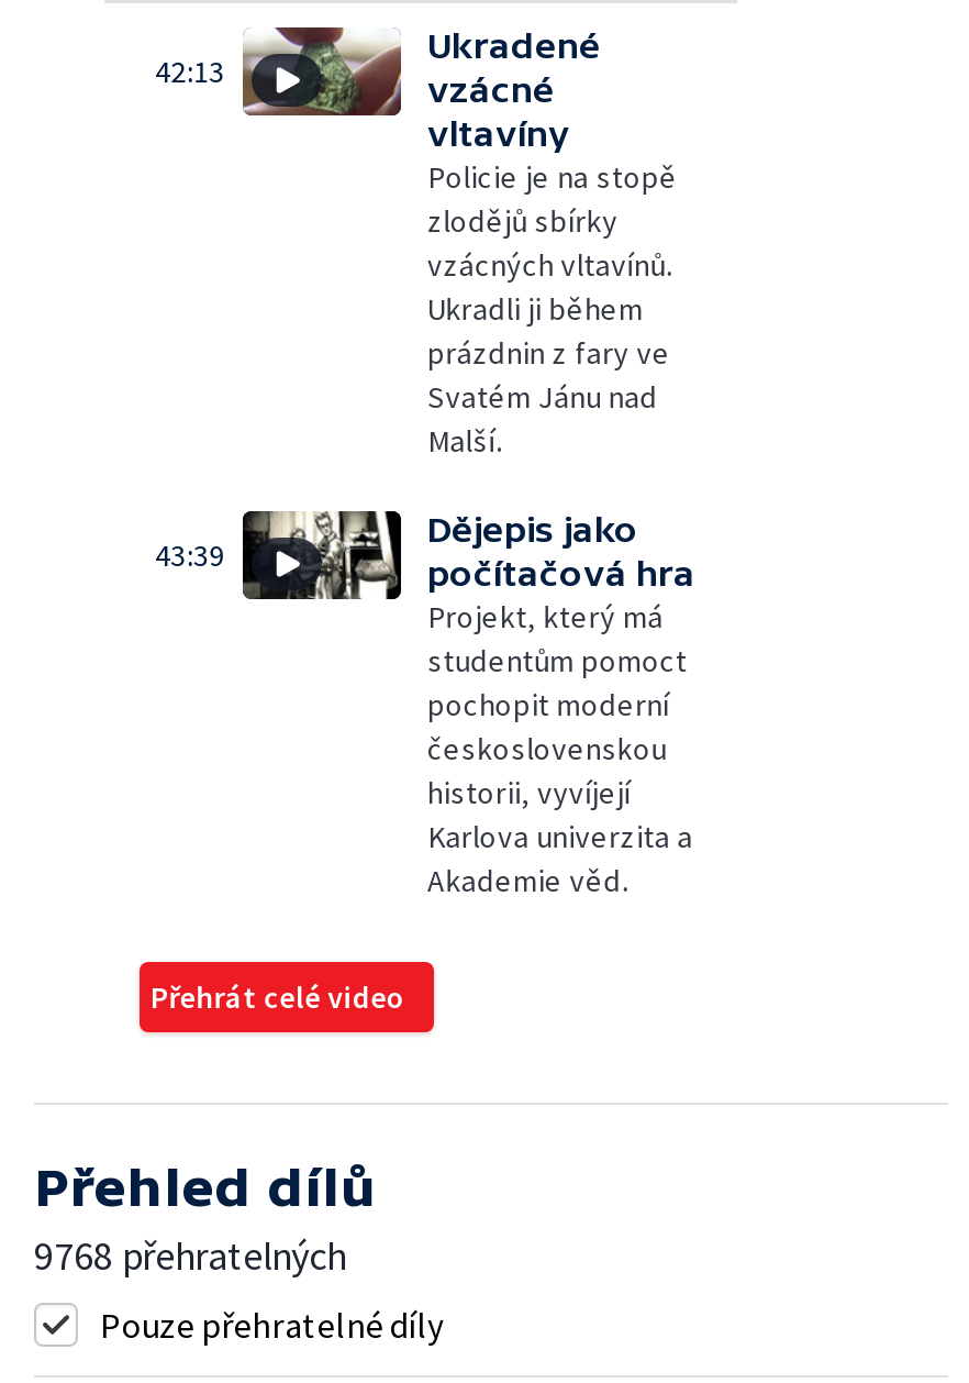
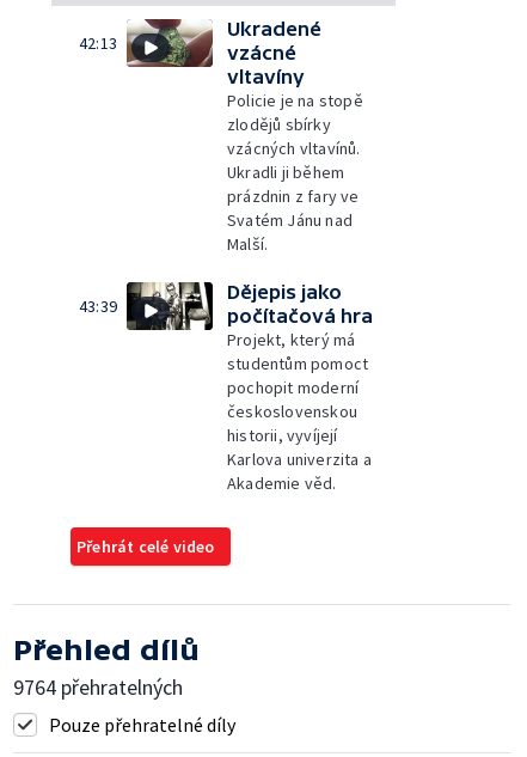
[34,1229,346,1280] 9768 přehratelných -> [13,673,183,700] 9764 přehratelných

